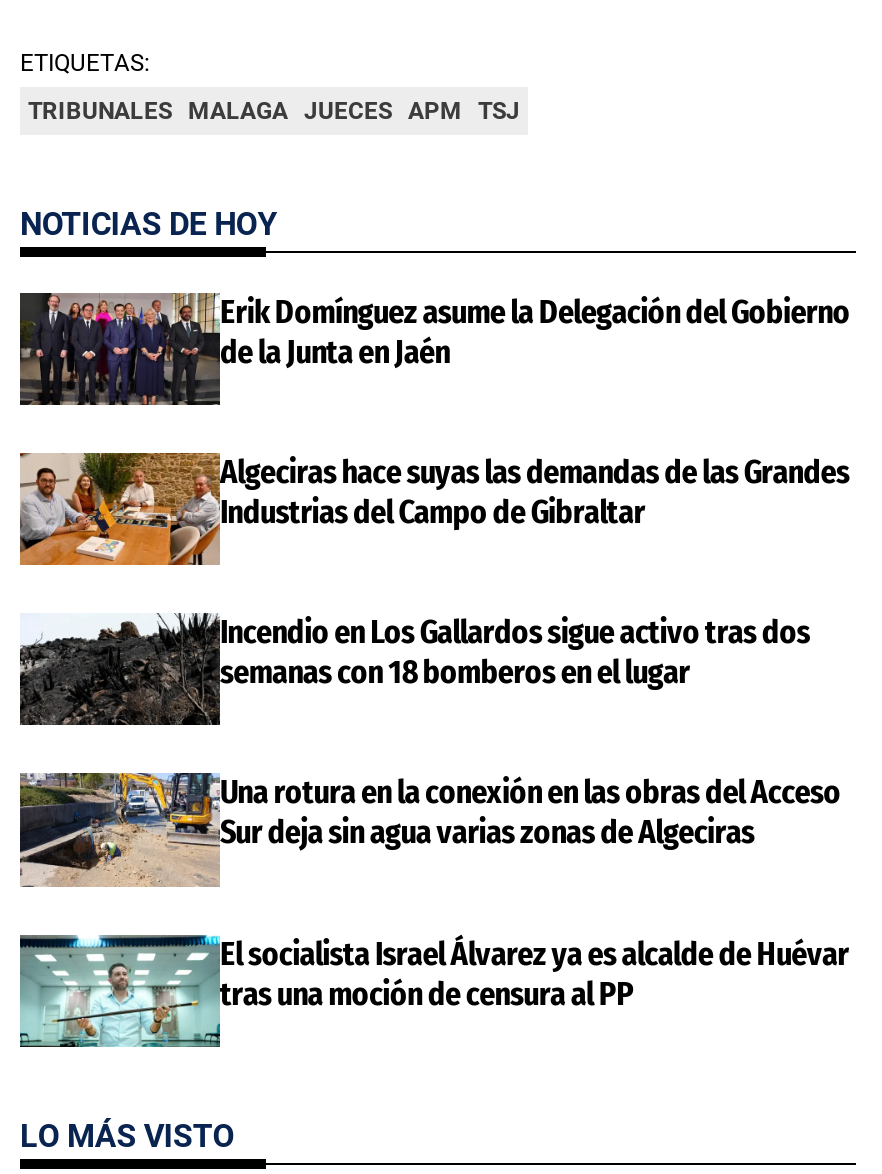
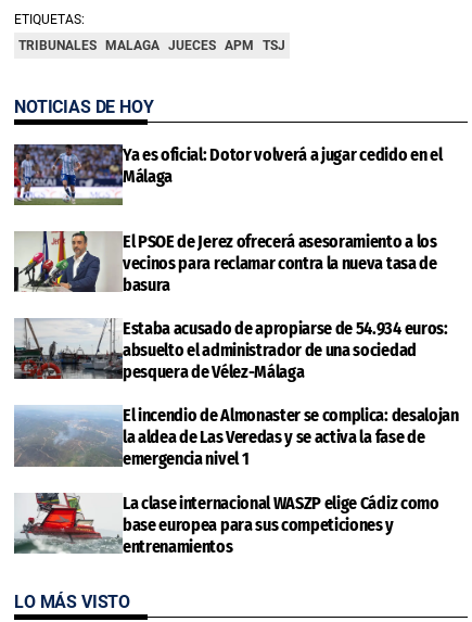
[18,291,850,407] [image] | Erik Domínguez asume la Delegación del Gobierno | de la Junta en Jaén -> [13,143,442,206] [image] | Ya es oficial: Dotor volverá a jugar cedido en el | Málaga
[18,453,849,567] [image] | Algeciras hace suyas las demandas de las Grandes | Industrias del Campo de Gibraltar -> [13,230,437,295] [image] | El PSOE de Jerez ofrecerá asesoramiento a los | vecinos para reclamar contra la nueva tasa de | basura
[20,613,810,727] [image] | Incendio en Los Gallardos sigue activo tras dos | semanas con 18 bomberos en el lugar -> [14,317,448,382] [image] | Estaba acusado de apropiarse de 54.934 euros: | absuelto el administrador de una sociedad | pesquera de Vélez-Málaga
[18,771,841,887] [image] | Una rotura en la conexión en las obras del Acceso | Sur deja sin agua varias zonas de Algeciras -> [13,405,459,469] [image] | El incendio de Almonaster se complica: desalojan | la aldea de Las Veredas y se activa la fase de | emergencia nivel 1
[18,933,849,1047] [image] | El socialista Israel Álvarez ya es alcalde de Huévar | tras una moción de censura al PP -> [14,492,439,556] [image] | La clase internacional WASZP elige Cádiz como | base europea para sus competiciones y | entrenamientos

